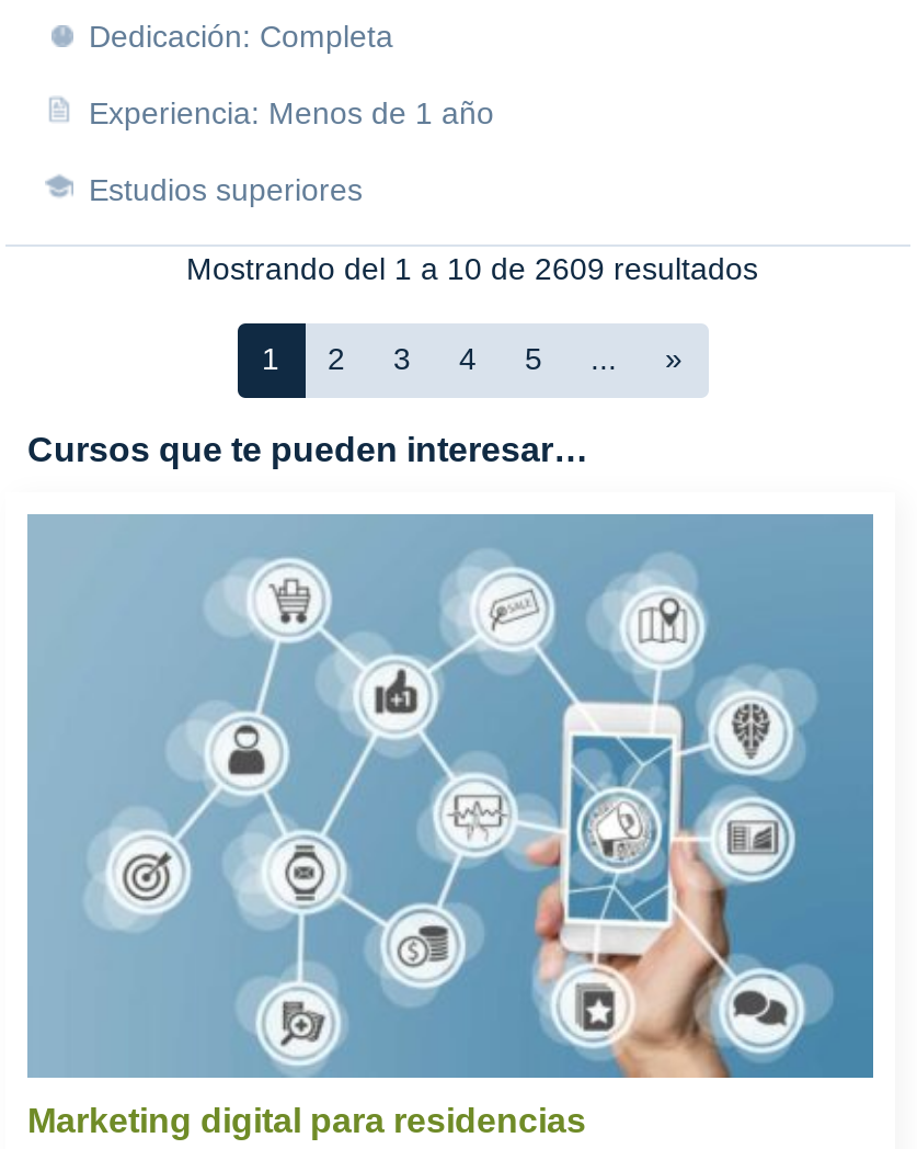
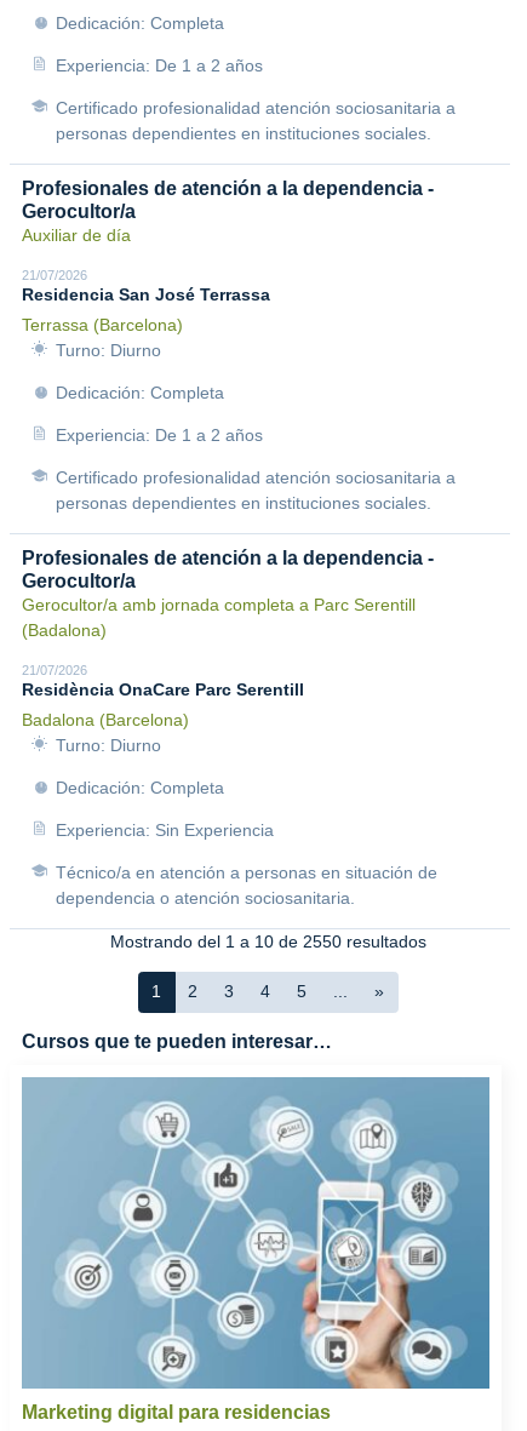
[89,95,758,286] Experiencia: Menos de 1 año | Estudios superiores | Mostrando del 1 a 10 de 2609 resultados -> [22,56,456,951] Experiencia: De 1 a 2 años | Certificado profesionalidad atención sociosanitaria a | personas dependientes en instituciones sociales. | Profesionales de atención a la dependencia - | Gerocultor/a | Auxiliar de día | 21/07/2026 | Residencia San José Terrassa | Terrassa (Barcelona) | Turno: Diurno | Dedicación: Completa | Experiencia: De 1 a 2 años | Certificado profesionalidad atención sociosanitaria a | personas dependientes en instituciones sociales. | Profesionales de atención a la dependencia - | Gerocultor/a | Gerocultor/a amb jornada completa a Parc Serentill | (Badalona) | 21/07/2026 | Residència OnaCare Parc Serentill | Badalona (Barcelona) | Turno: Diurno | Dedicación: Completa | Experiencia: Sin Experiencia | Técnico/a en atención a personas en situación de | dependencia o atención sociosanitaria. | Mostrando del 1 a 10 de 2550 resultados

